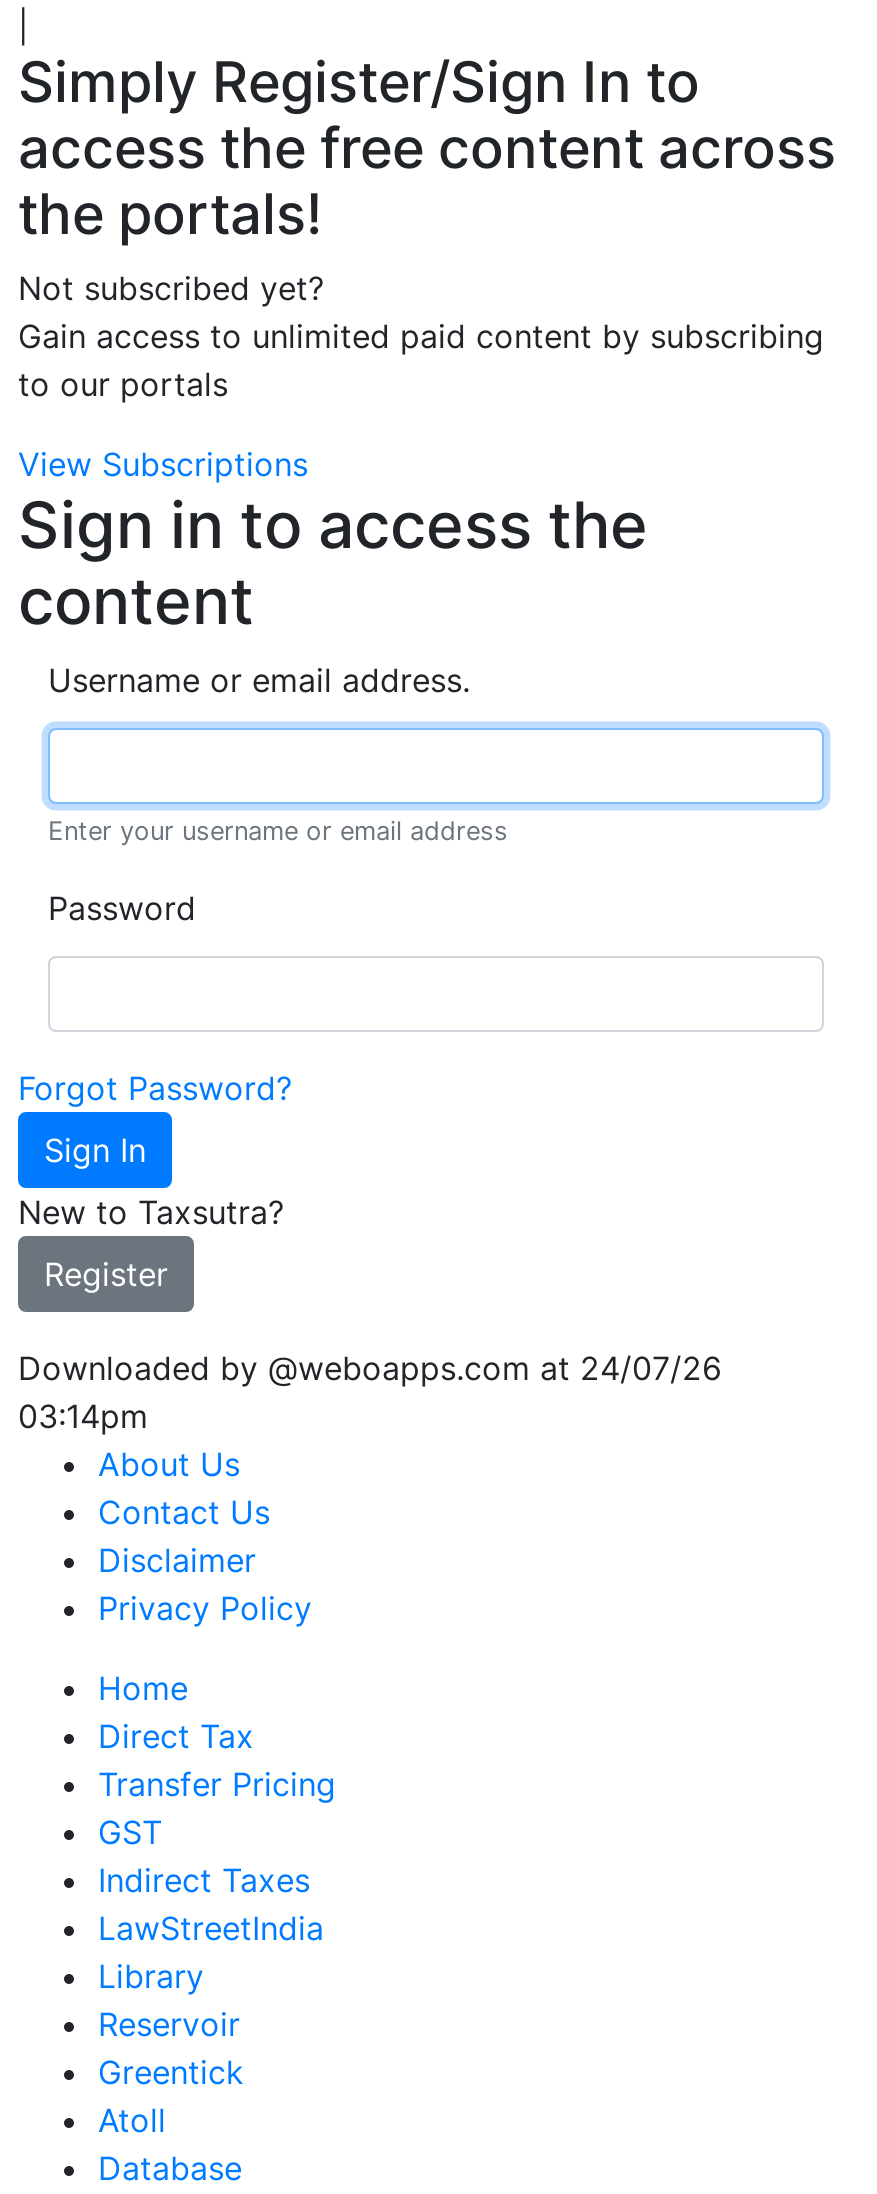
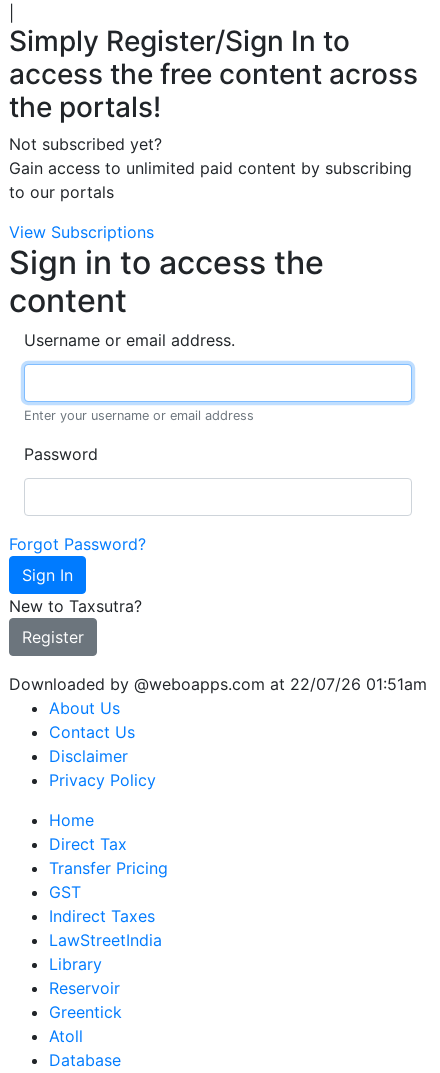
[18,1348,722,1436] Downloaded by @weboapps.com at 24/07/26 | 03:14pm -> [9,674,427,694] Downloaded by @weboapps.com at 22/07/26 01:51am

